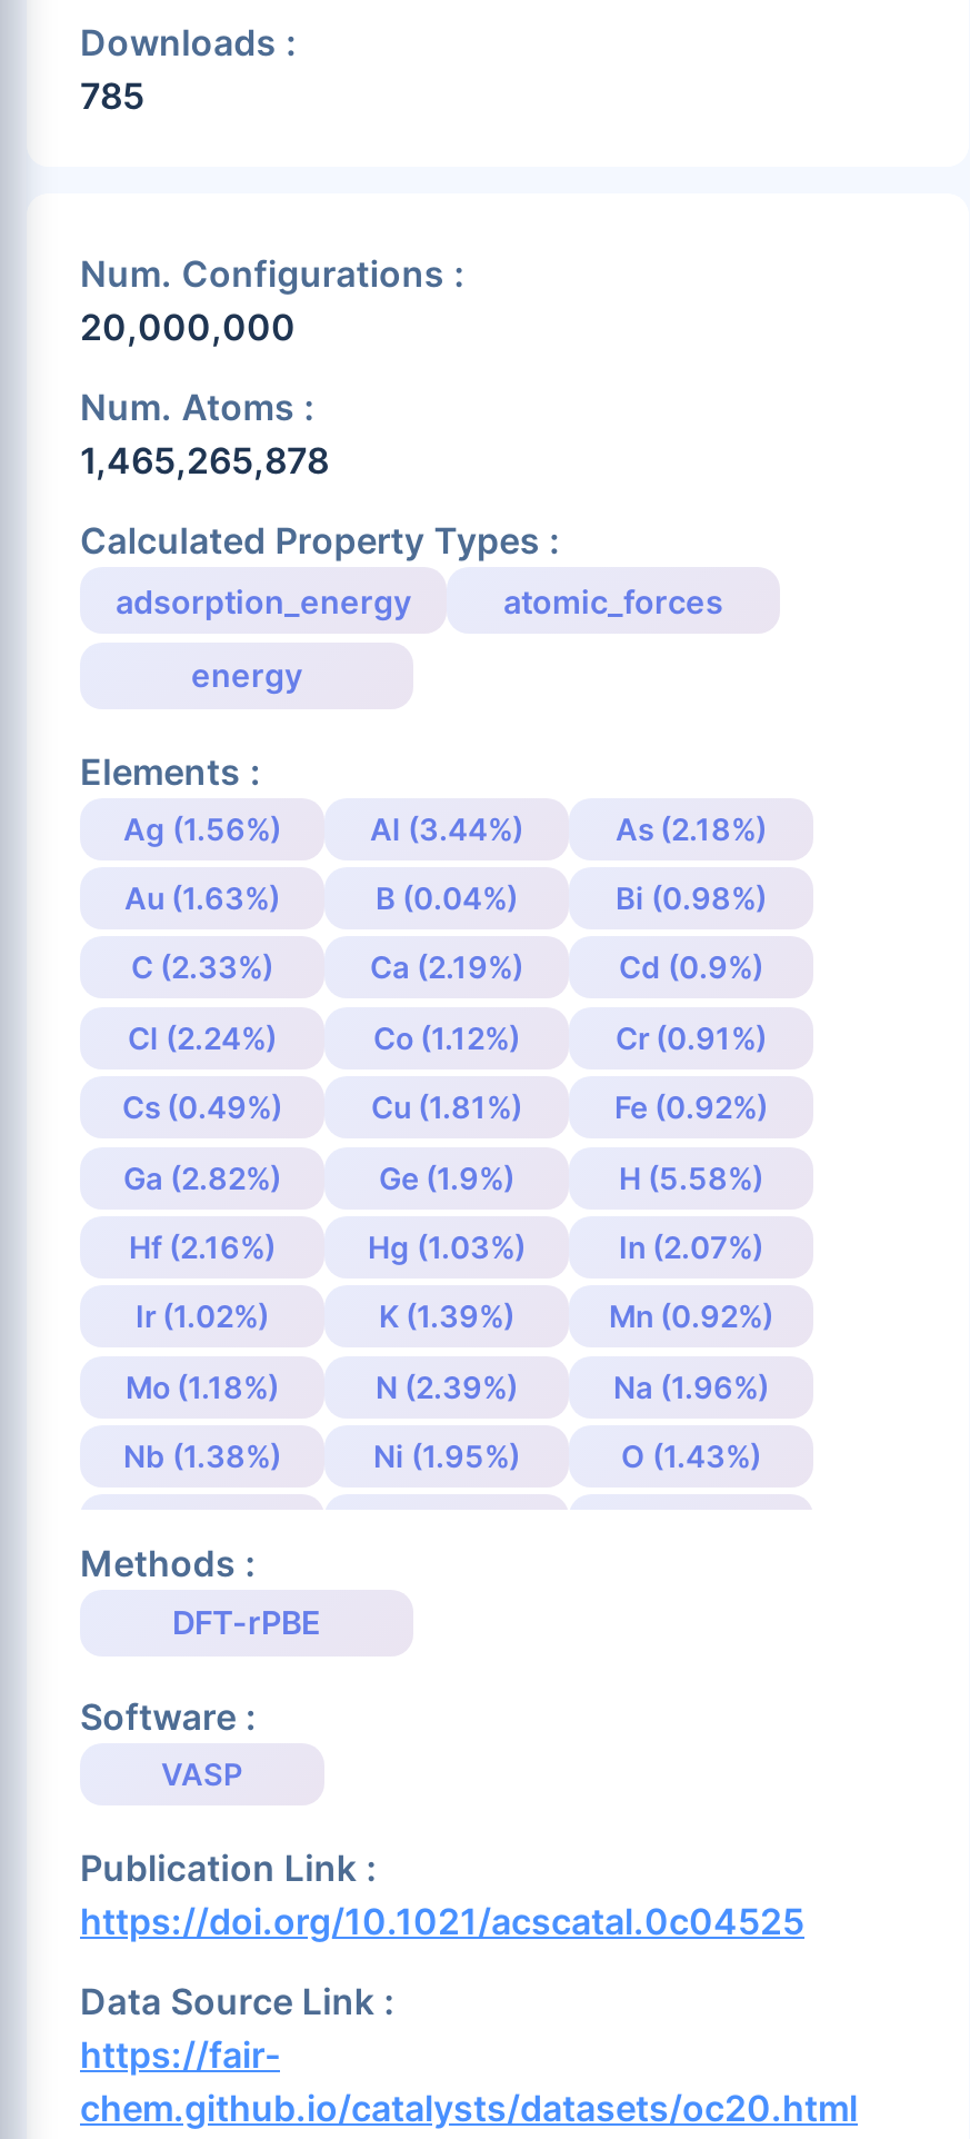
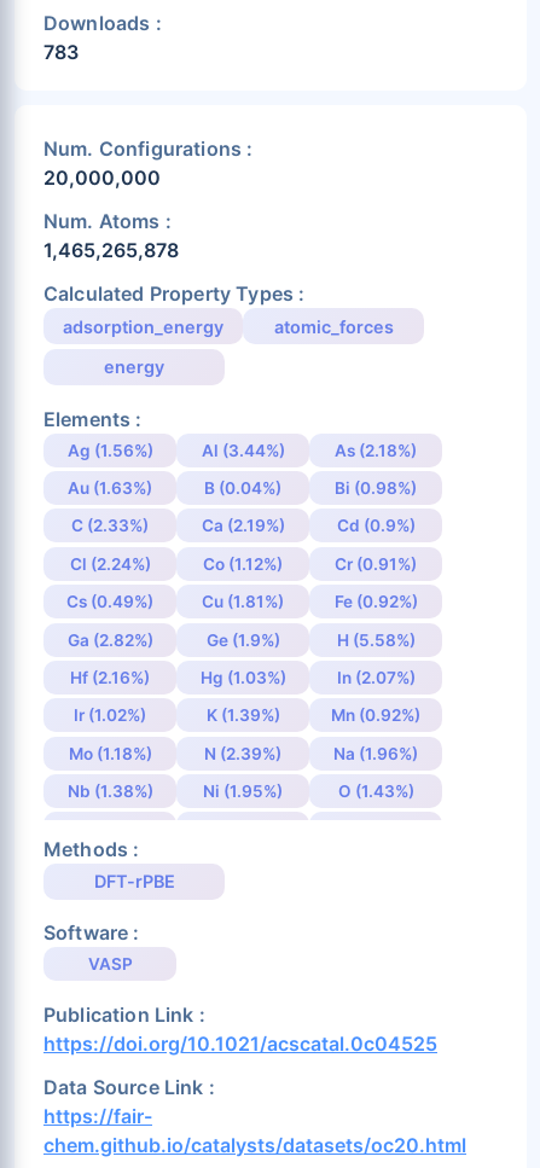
[80,73,144,118] 785 -> [43,40,79,64] 783

